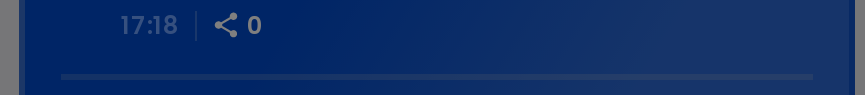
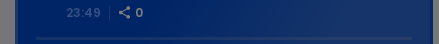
[121,8,263,42] 17:18 0 -> [66,4,143,21] 23:49 0

